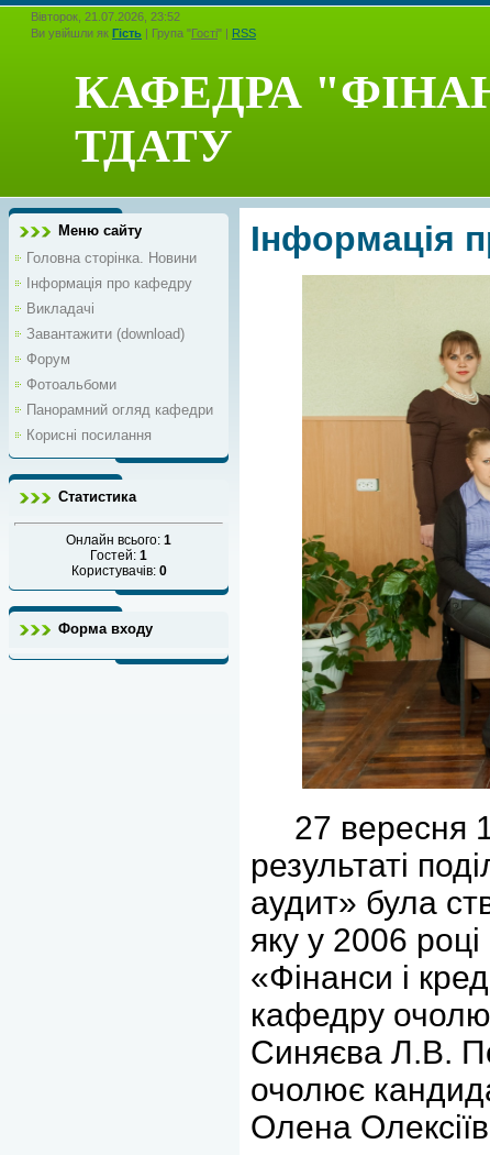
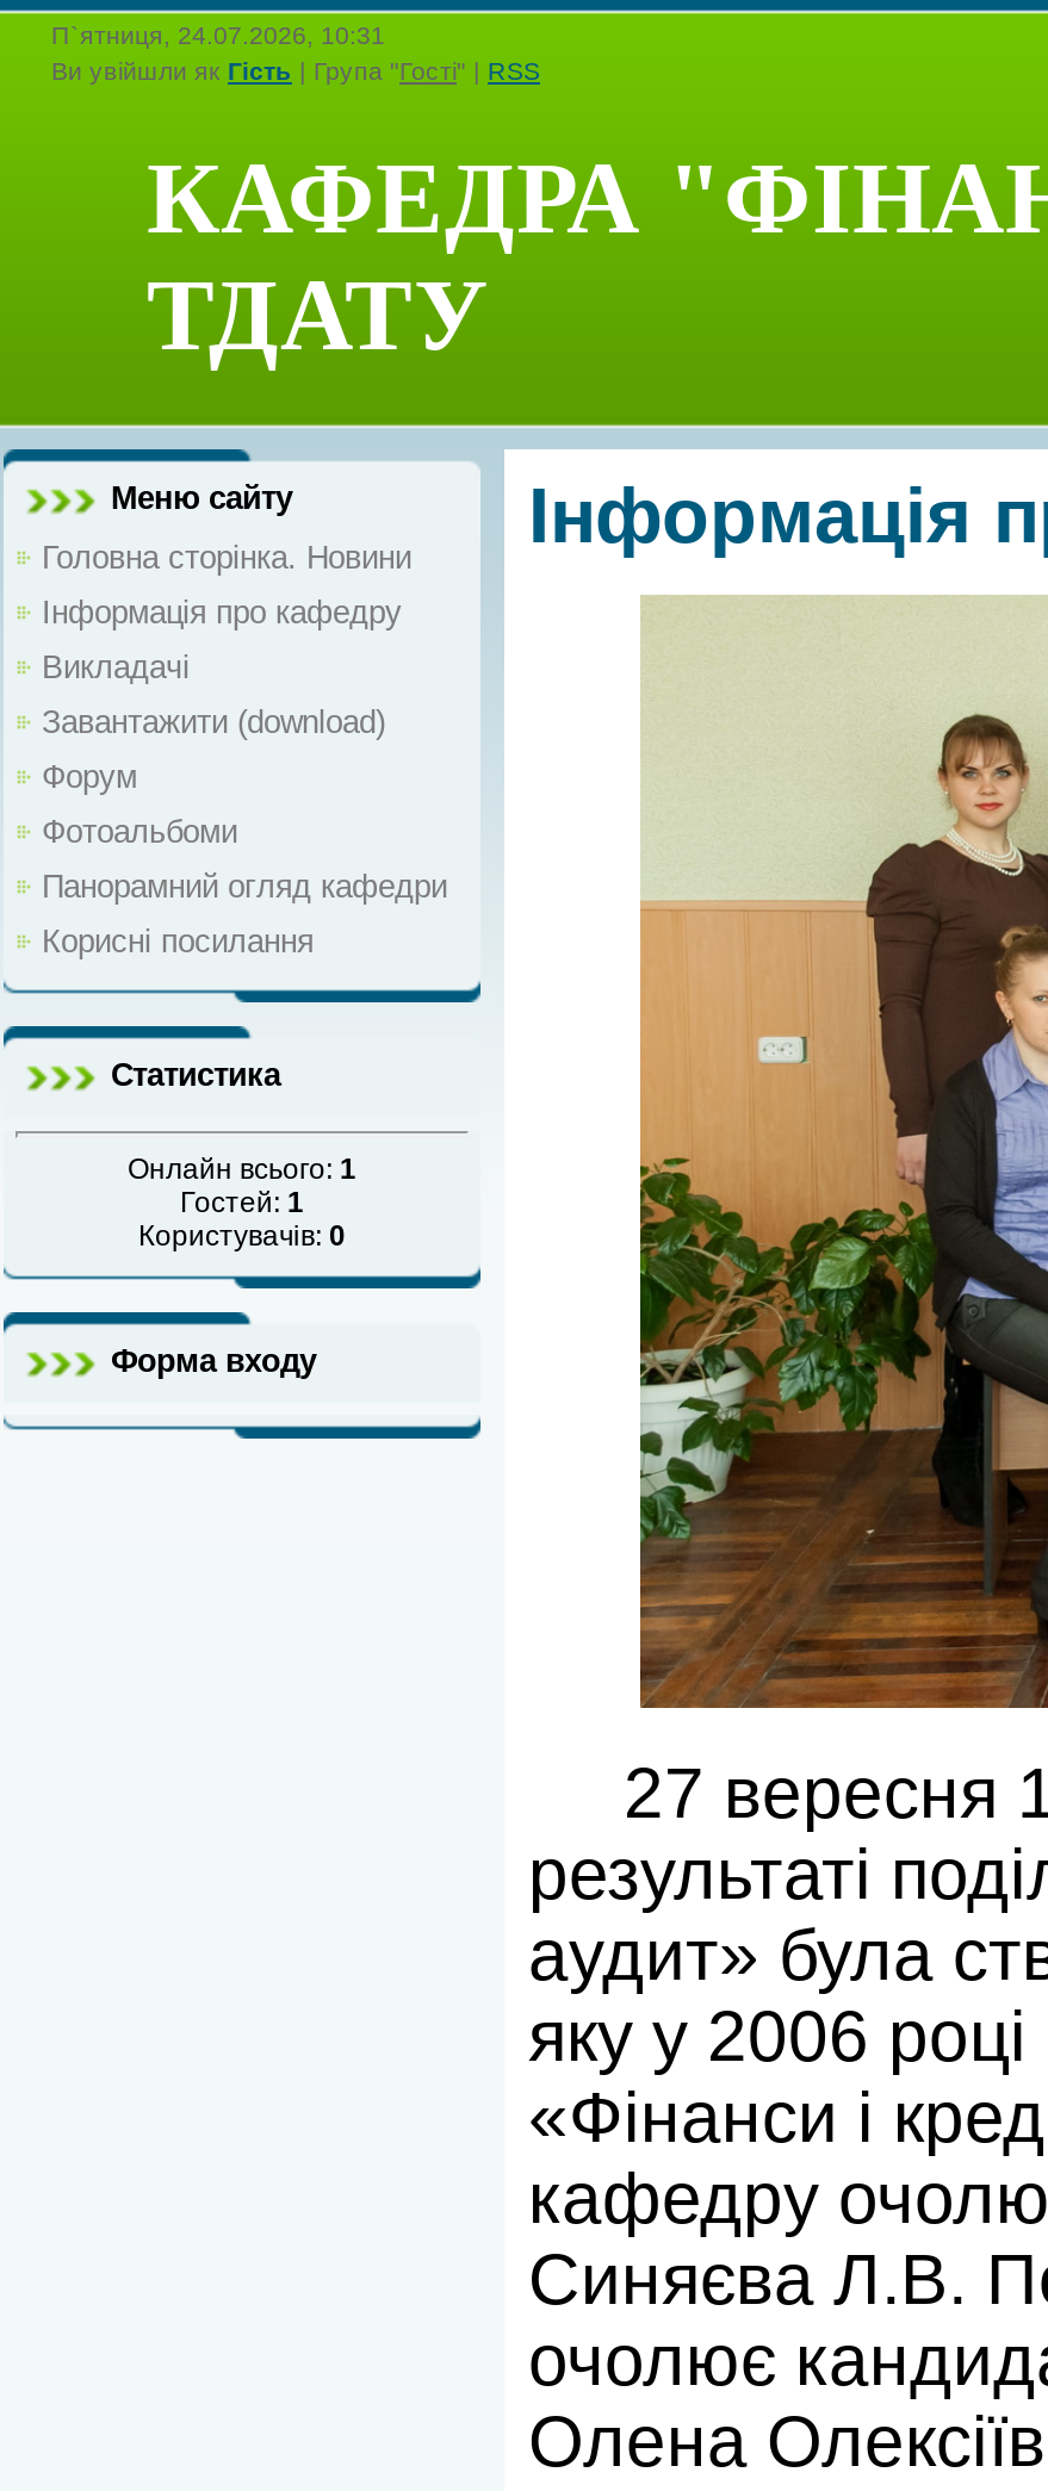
[31,10,180,23] Вівторок, 21.07.2026, 23:52 -> [51,20,385,49] П`ятниця, 24.07.2026, 10:31

